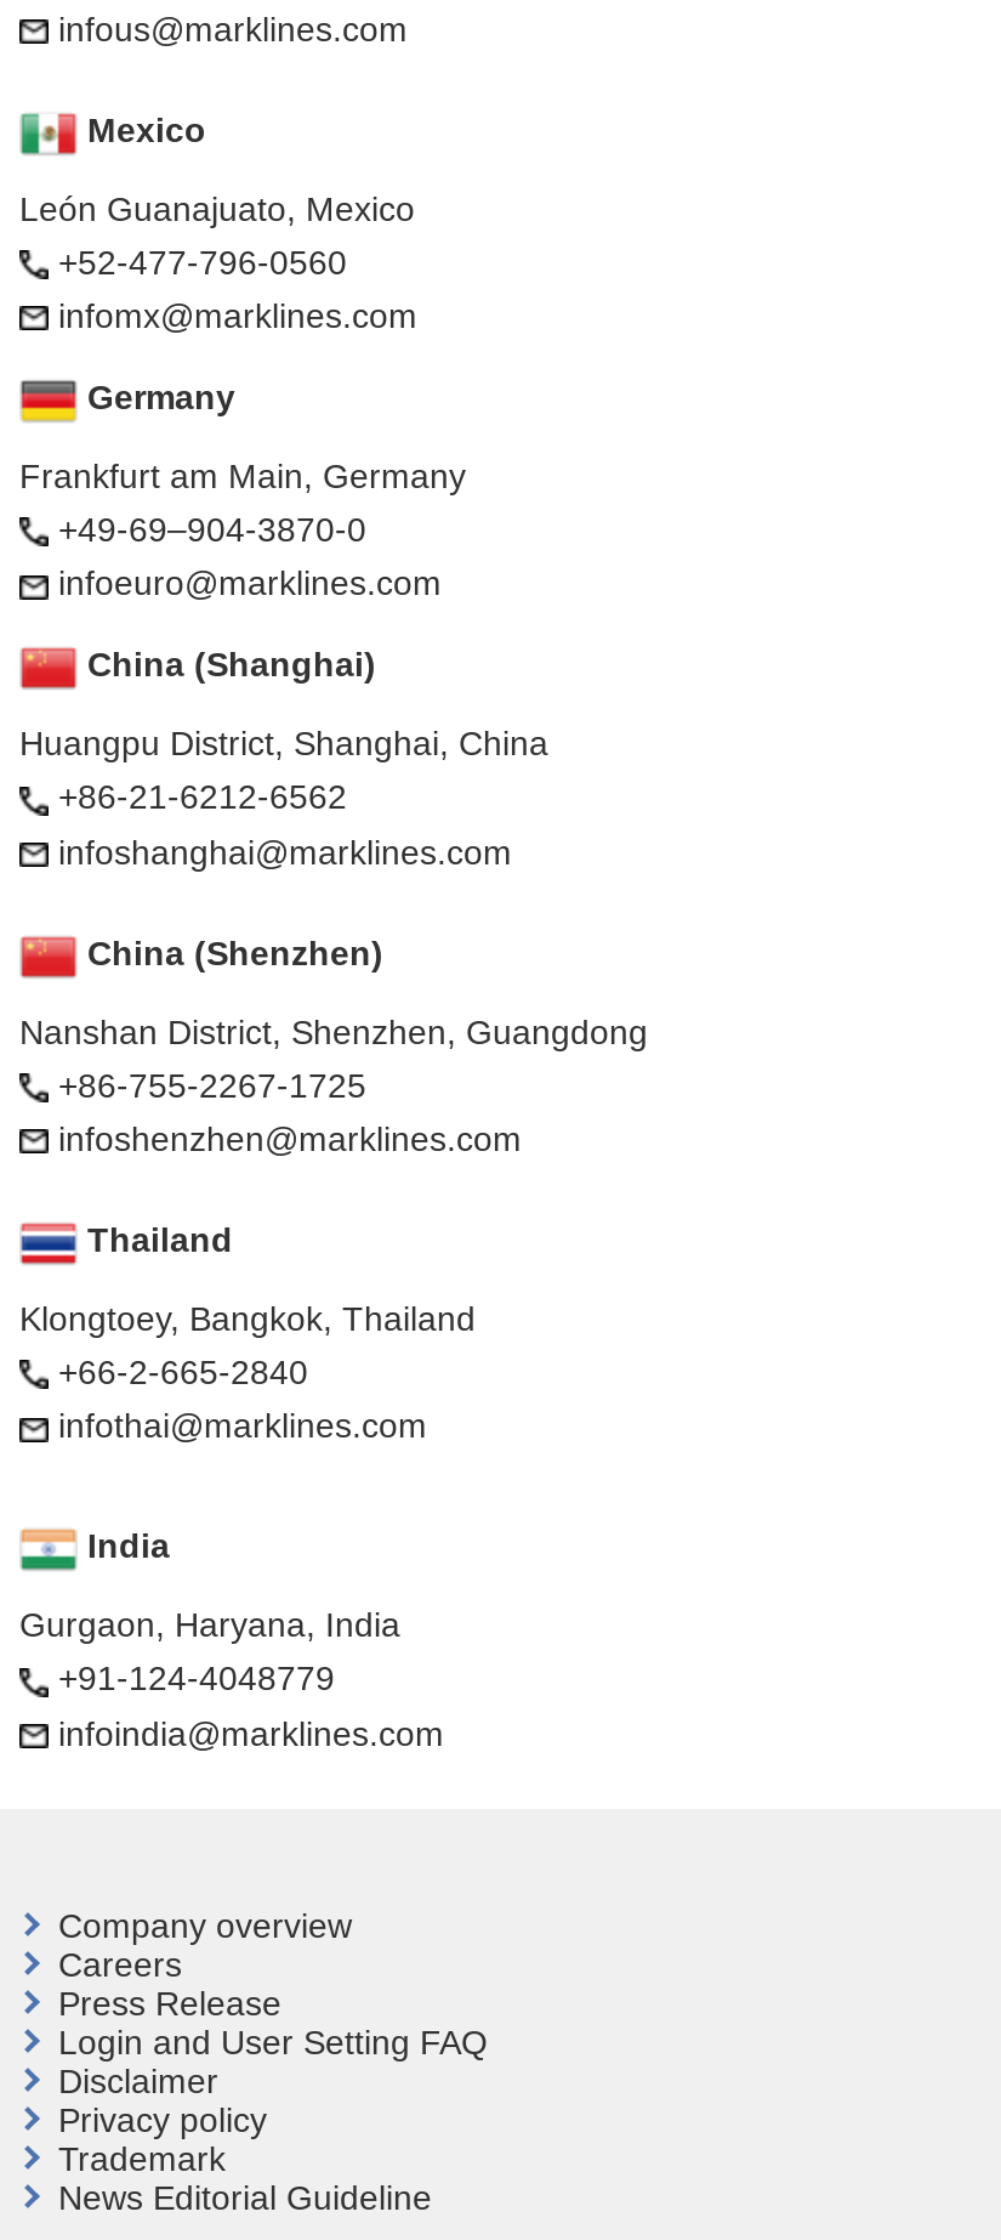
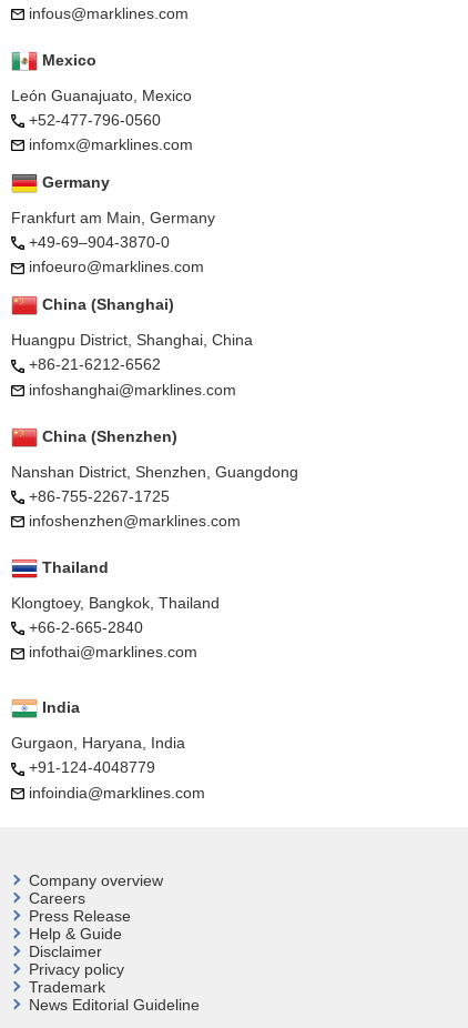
[58,2022,488,2061] Login and User Setting FAQ -> [29,924,122,942] Help & Guide

